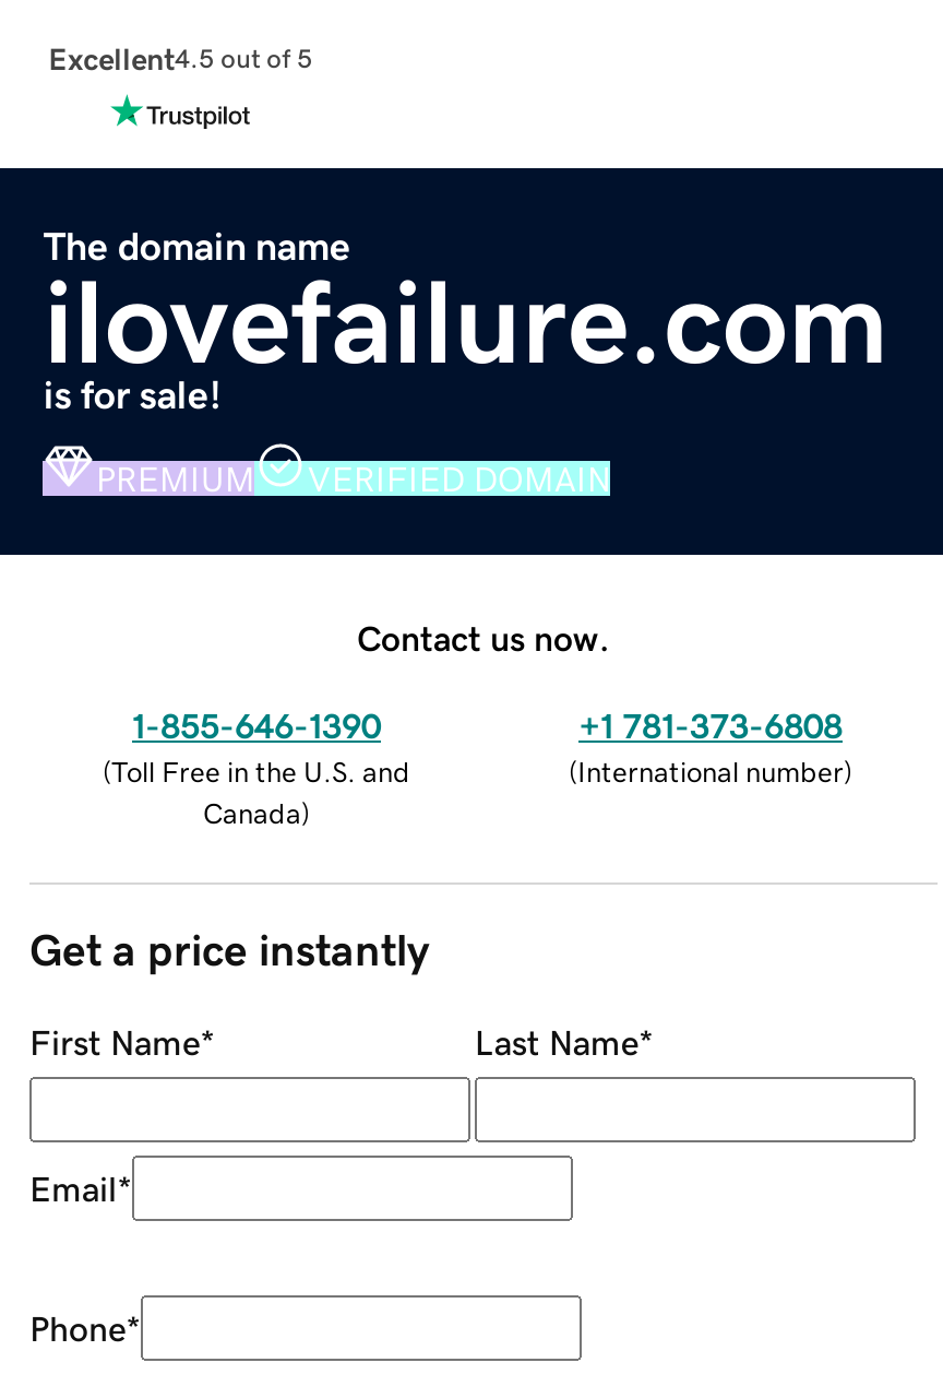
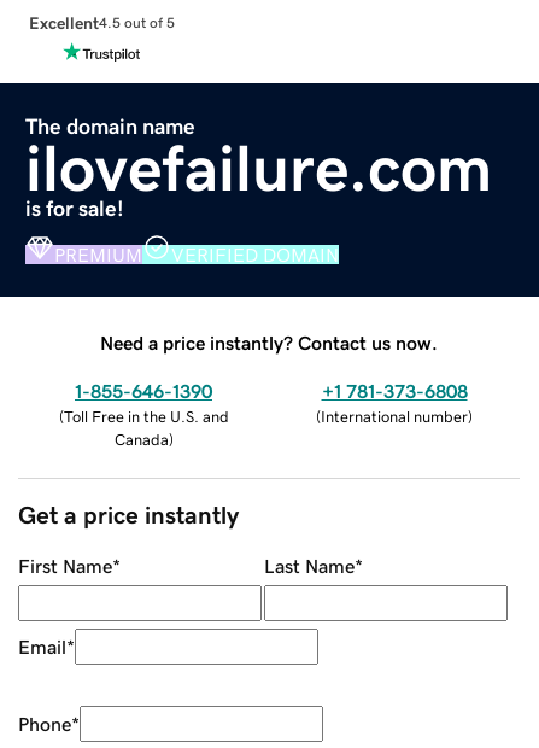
[357,619,610,654] Contact us now. -> [100,332,438,352] Need a price instantly? Contact us now.

